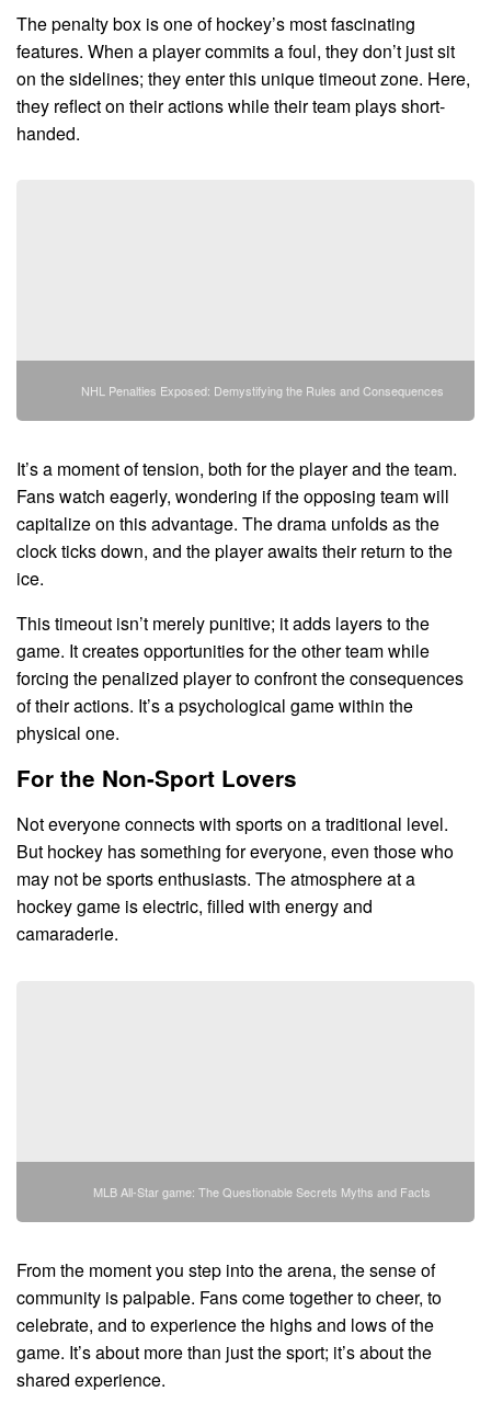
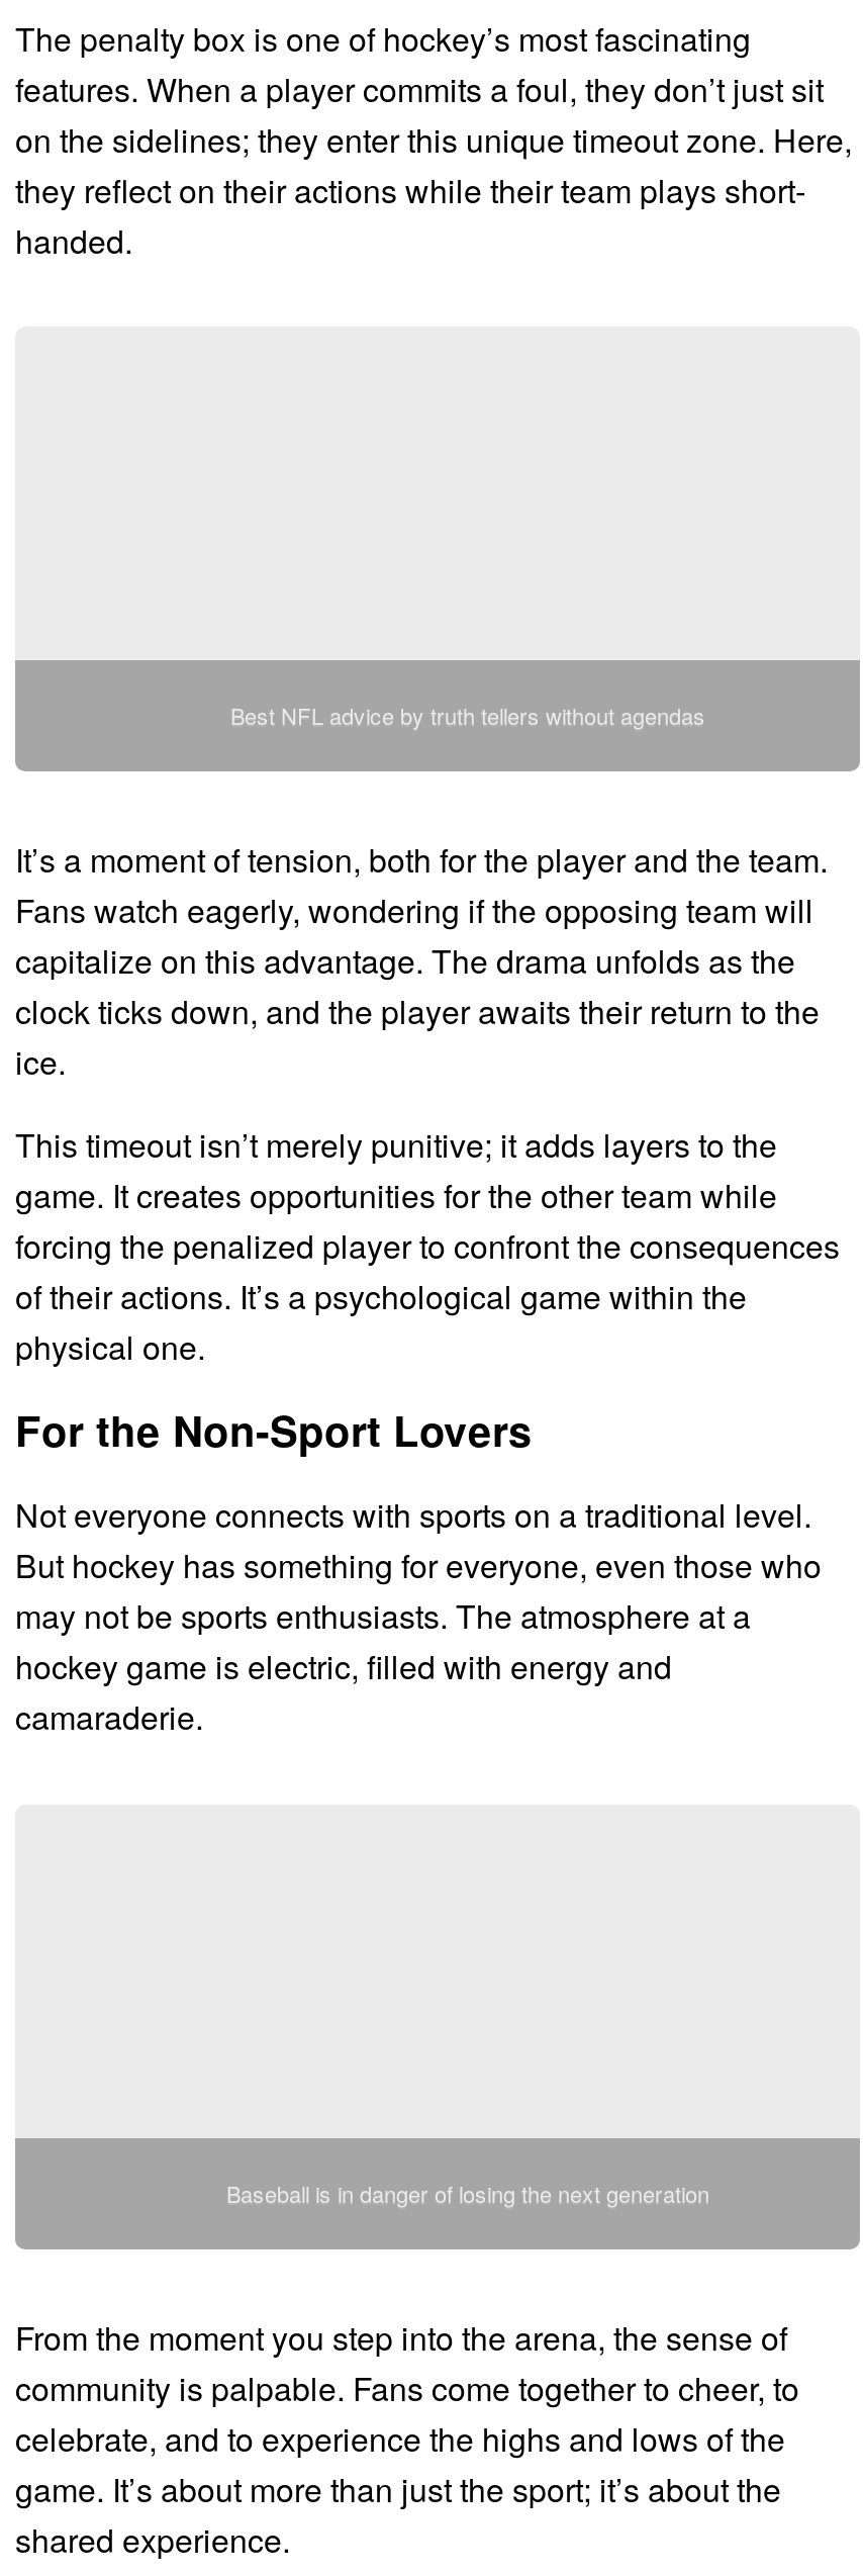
[81,382,443,400] NHL Penalties Exposed: Demystifying the Rules and Consequences -> [230,700,705,732] Best NFL advice by truth tellers without agendas
[93,1183,431,1200] MLB All-Star game: The Questionable Secrets Myths and Facts -> [226,2177,709,2209] Baseball is in danger of losing the next generation

